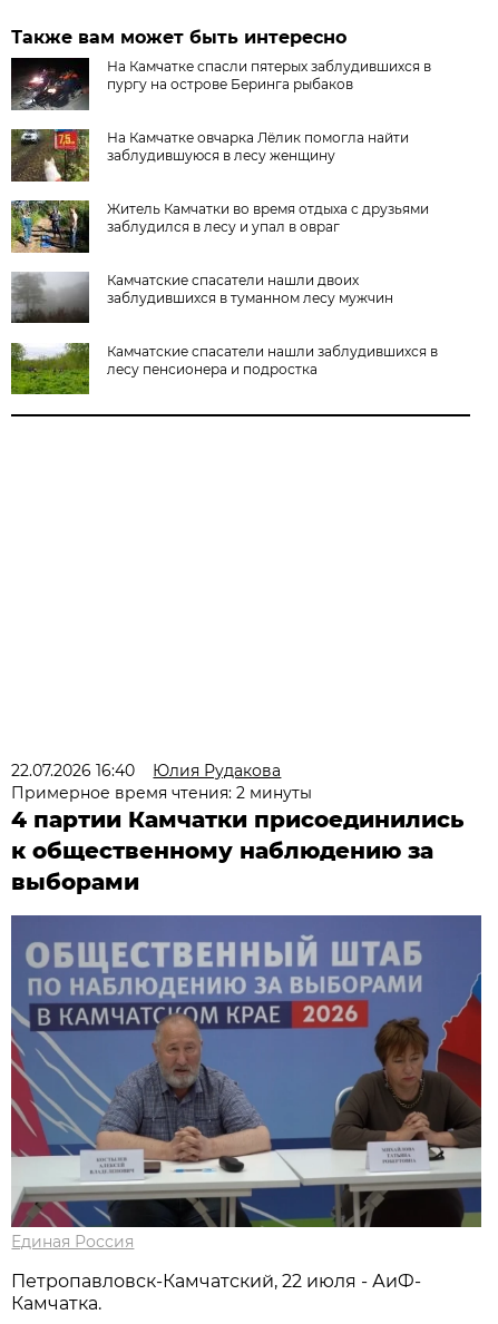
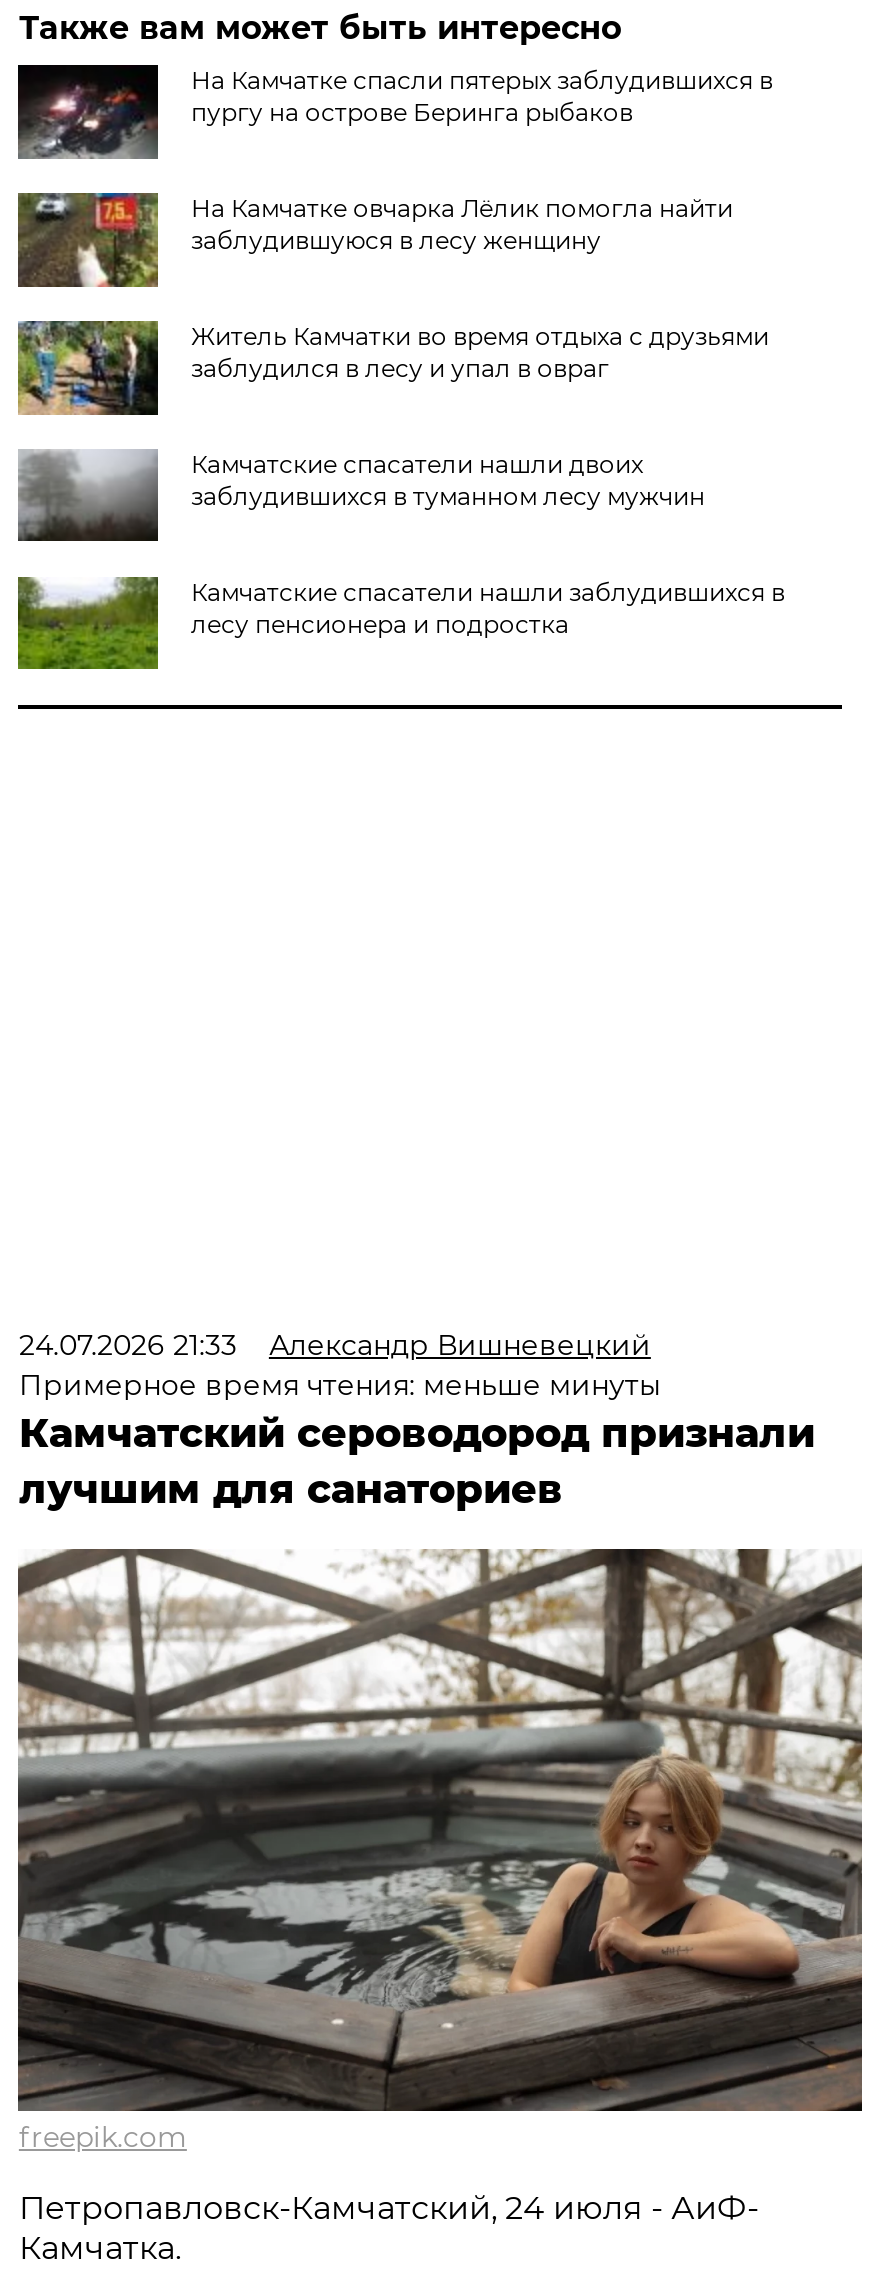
[12,761,464,896] 22.07.2026 16:40 | Юлия Рудакова | Примерное время чтения: 2 минуты | 4 партии Камчатки присоединились | к общественному наблюдению за | выборами -> [19,1327,815,1513] 24.07.2026 21:33 | Александр Вишневецкий | Примерное время чтения: меньше минуты | Камчатский сероводород признали | лучшим для санаториев
[10,914,482,1252] [image] | Единая Россия -> [16,1547,864,2156] [image] | freepik.com
[12,1271,422,1292] Петропавловск-Камчатский, 22 июля - АиФ- -> [19,2190,759,2228] Петропавловск-Камчатский, 24 июля - АиФ-

